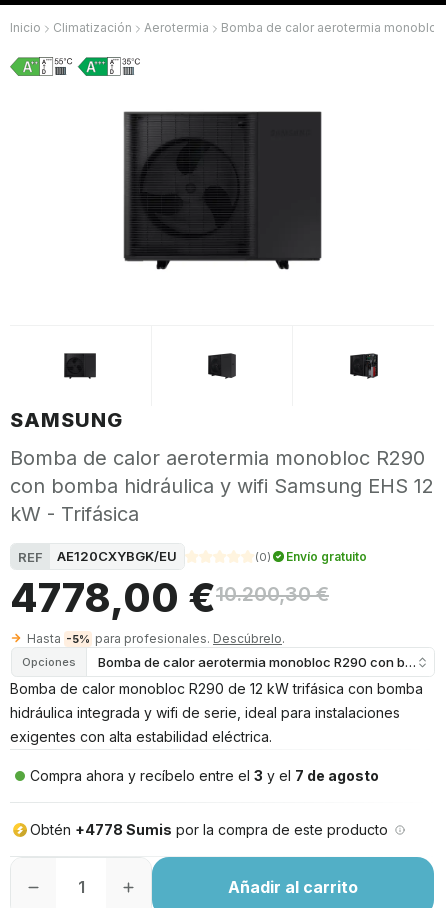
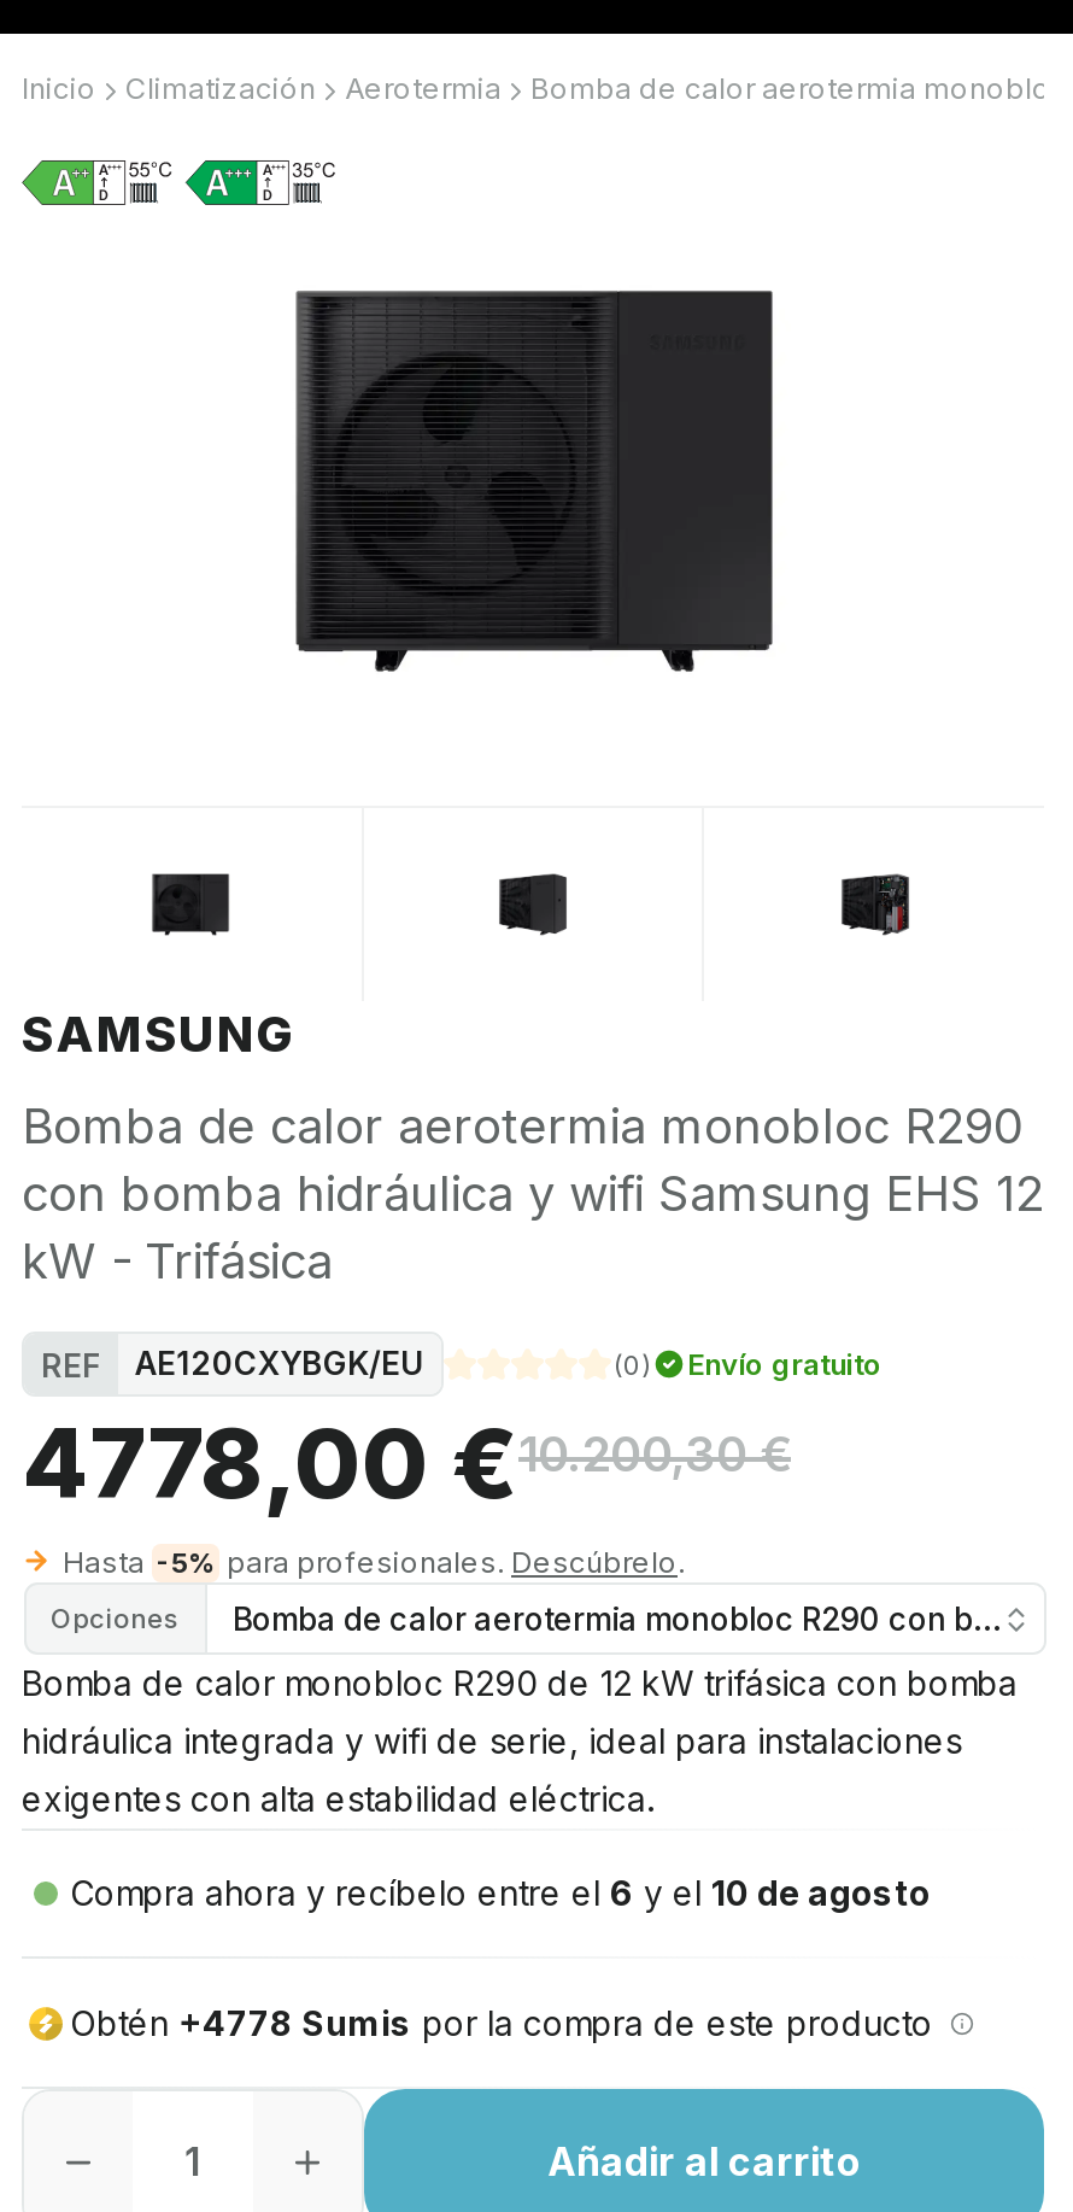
[30,767,379,784] Compra ahora y recíbelo entre el 3 y el 7 de agosto -> [70,1872,931,1913] Compra ahora y recíbelo entre el 6 y el 10 de agosto

